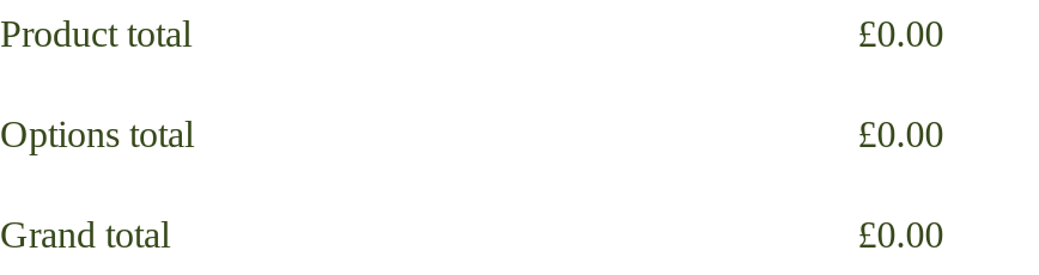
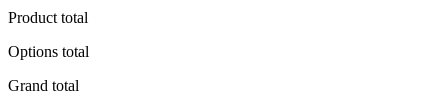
[858,13,944,53] £0.00 -> none
[858,113,944,154] £0.00 -> none
[858,214,944,254] £0.00 -> none

